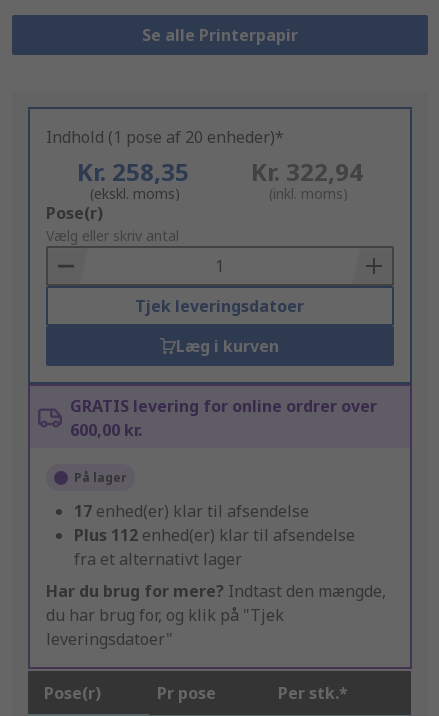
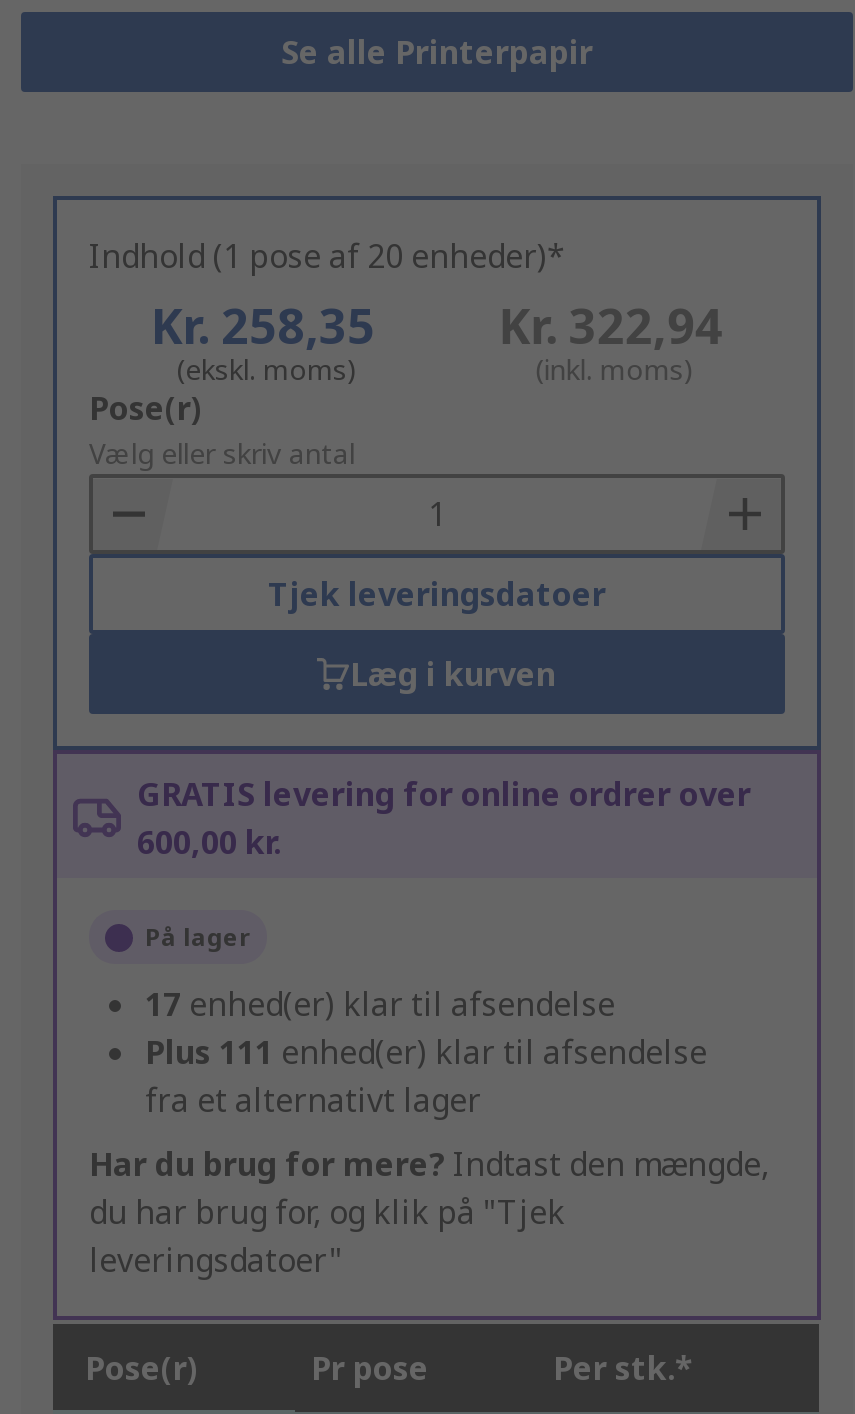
[74,524,355,546] Plus 112 enhed(er) klar til afsendelse -> [145,1031,707,1075] Plus 111 enhed(er) klar til afsendelse

